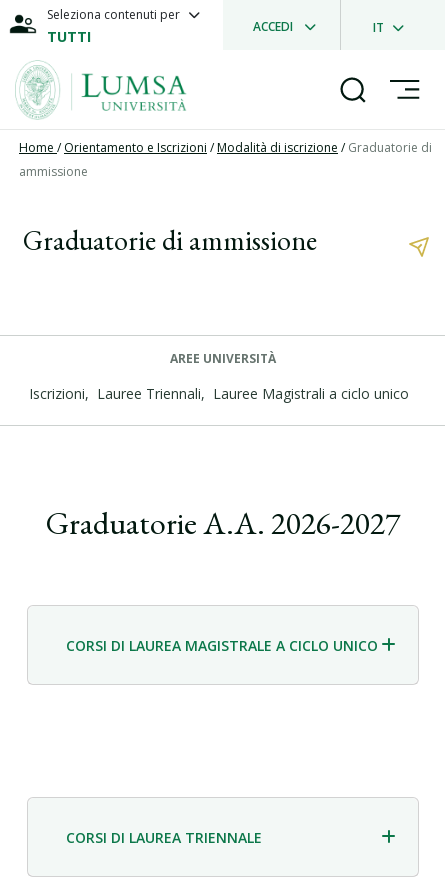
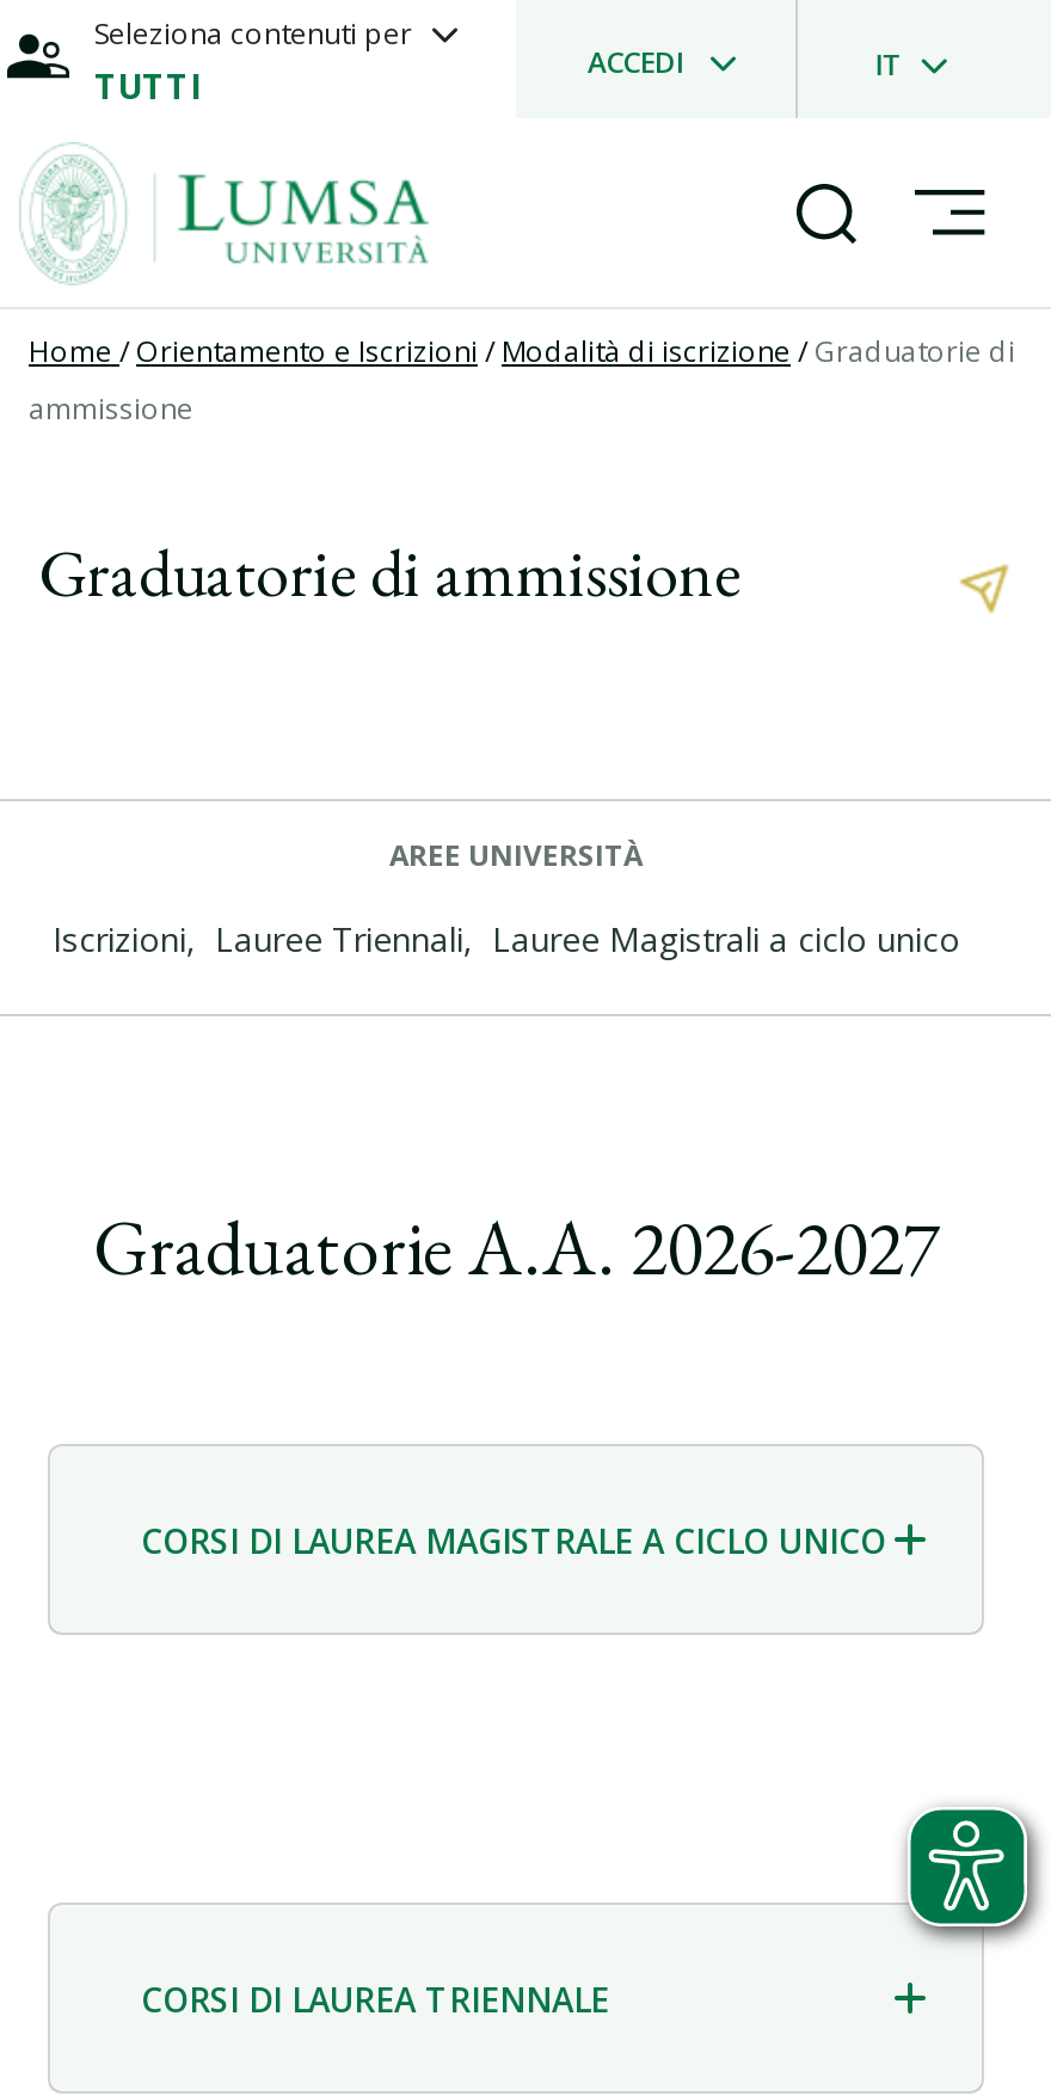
none -> [901,1802,1044,1946] [image]

